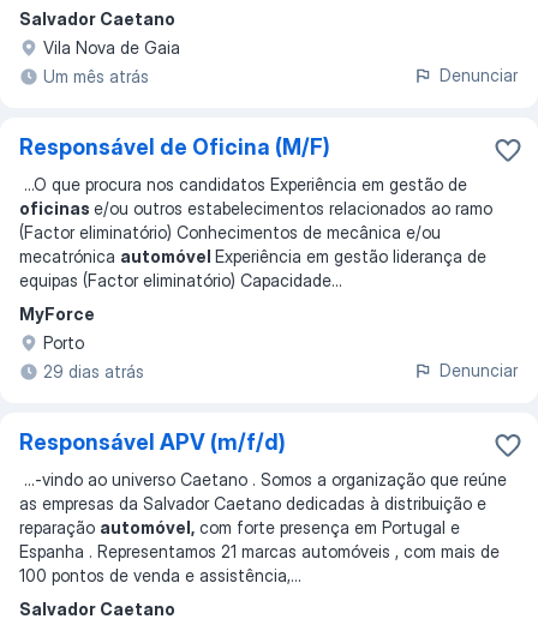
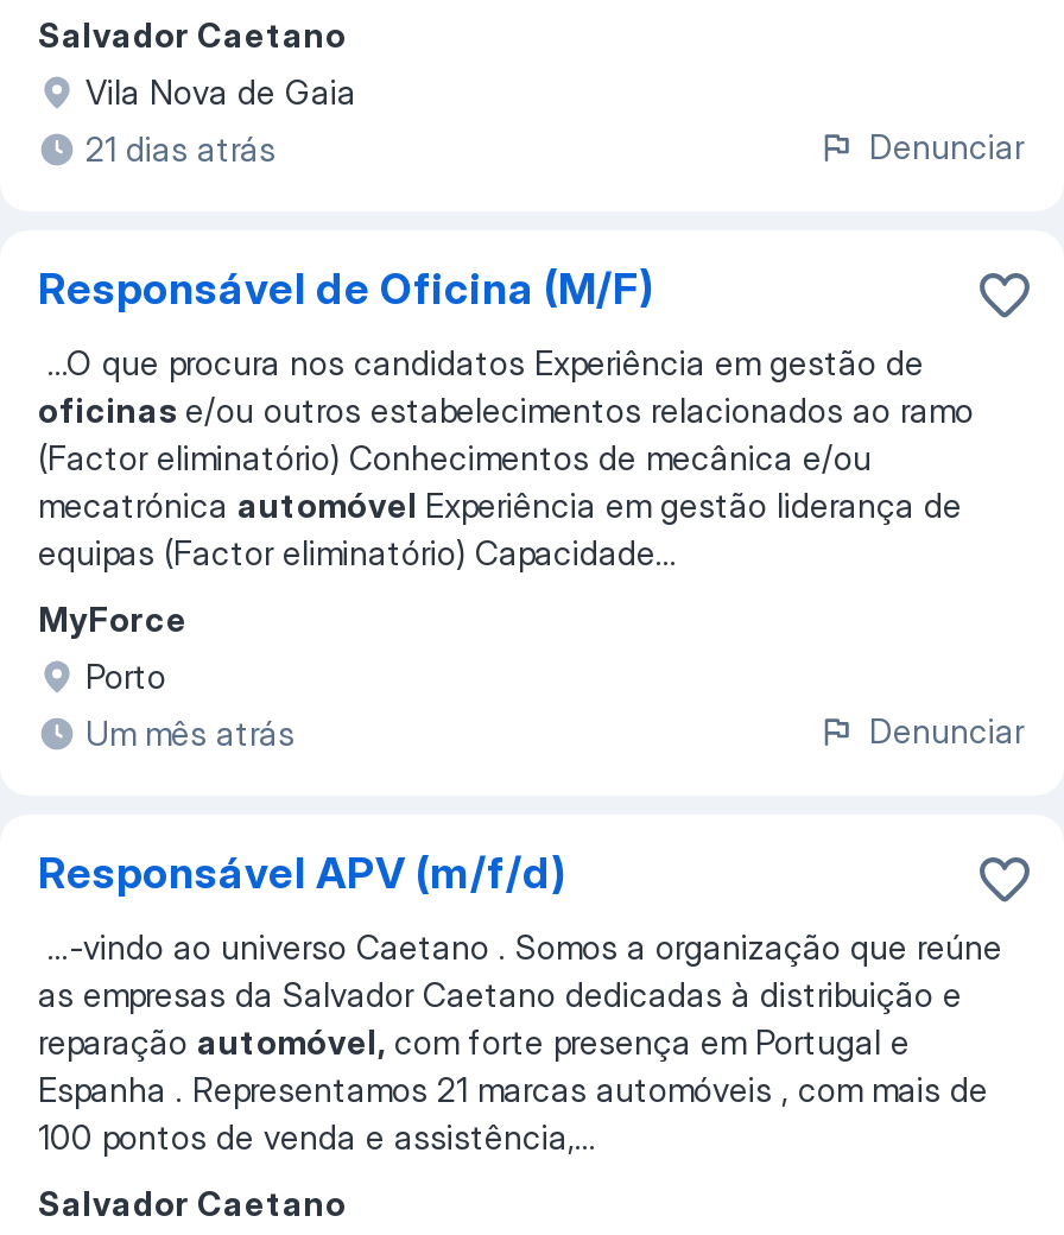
moved [43,66,149,86] -> [85,712,294,753]: Um mês atrás
none -> [85,128,275,169] 21 dias atrás
[43,361,144,381] 29 dias atrás -> none

